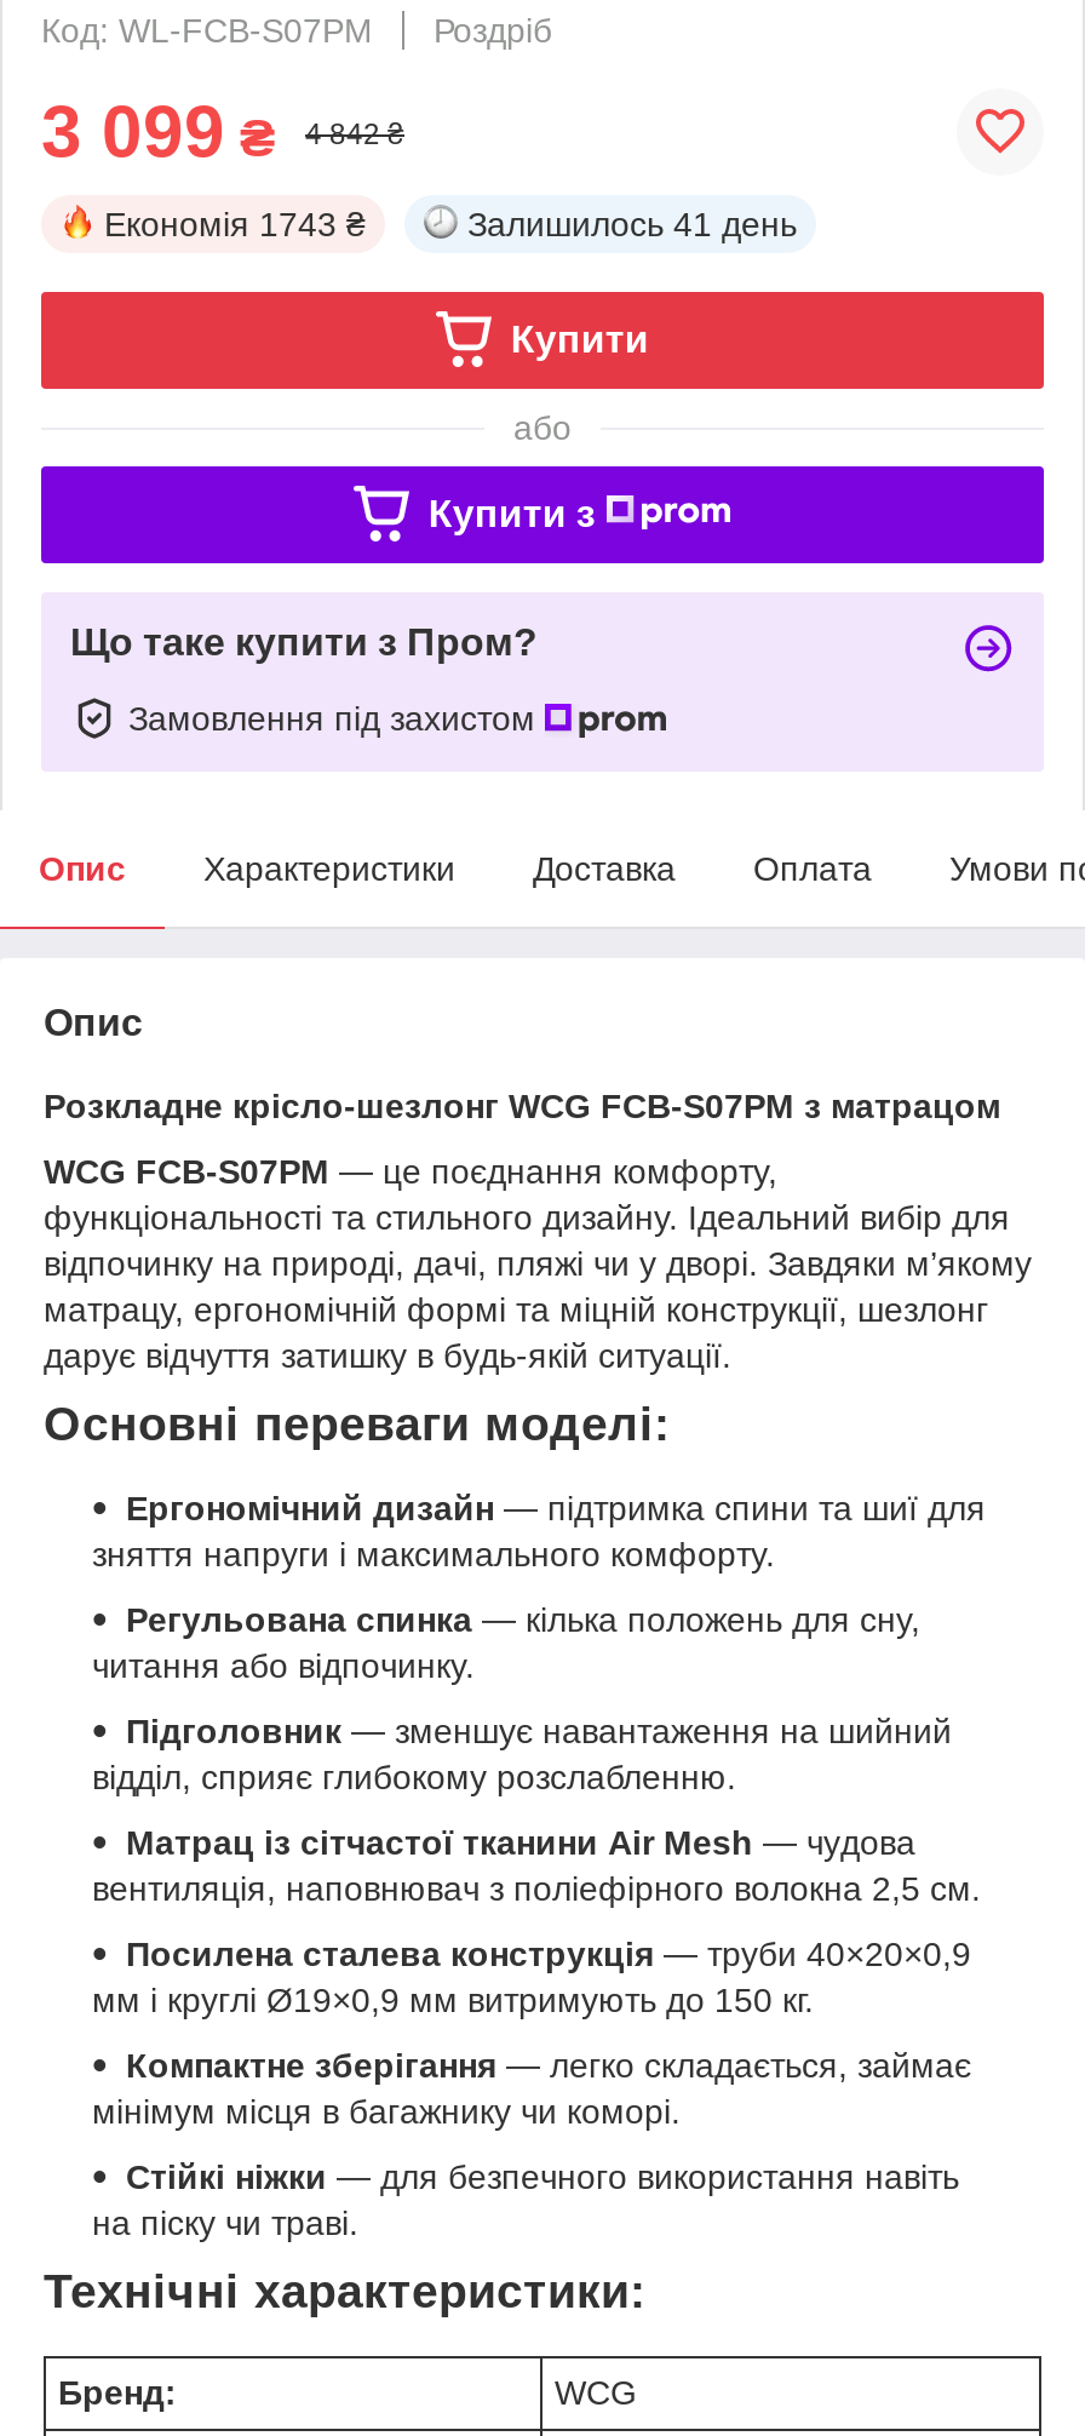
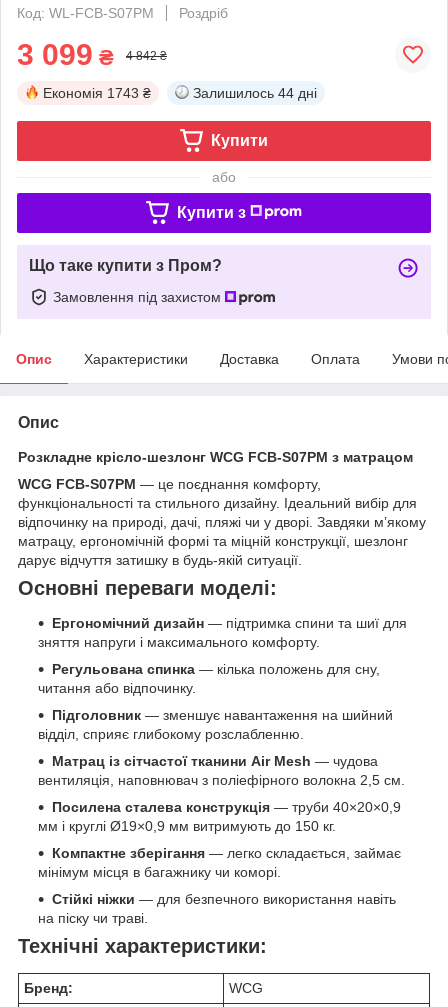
[467,204,797,243] Залишилось 41 день -> [193,85,317,101] Залишилось 44 дні

